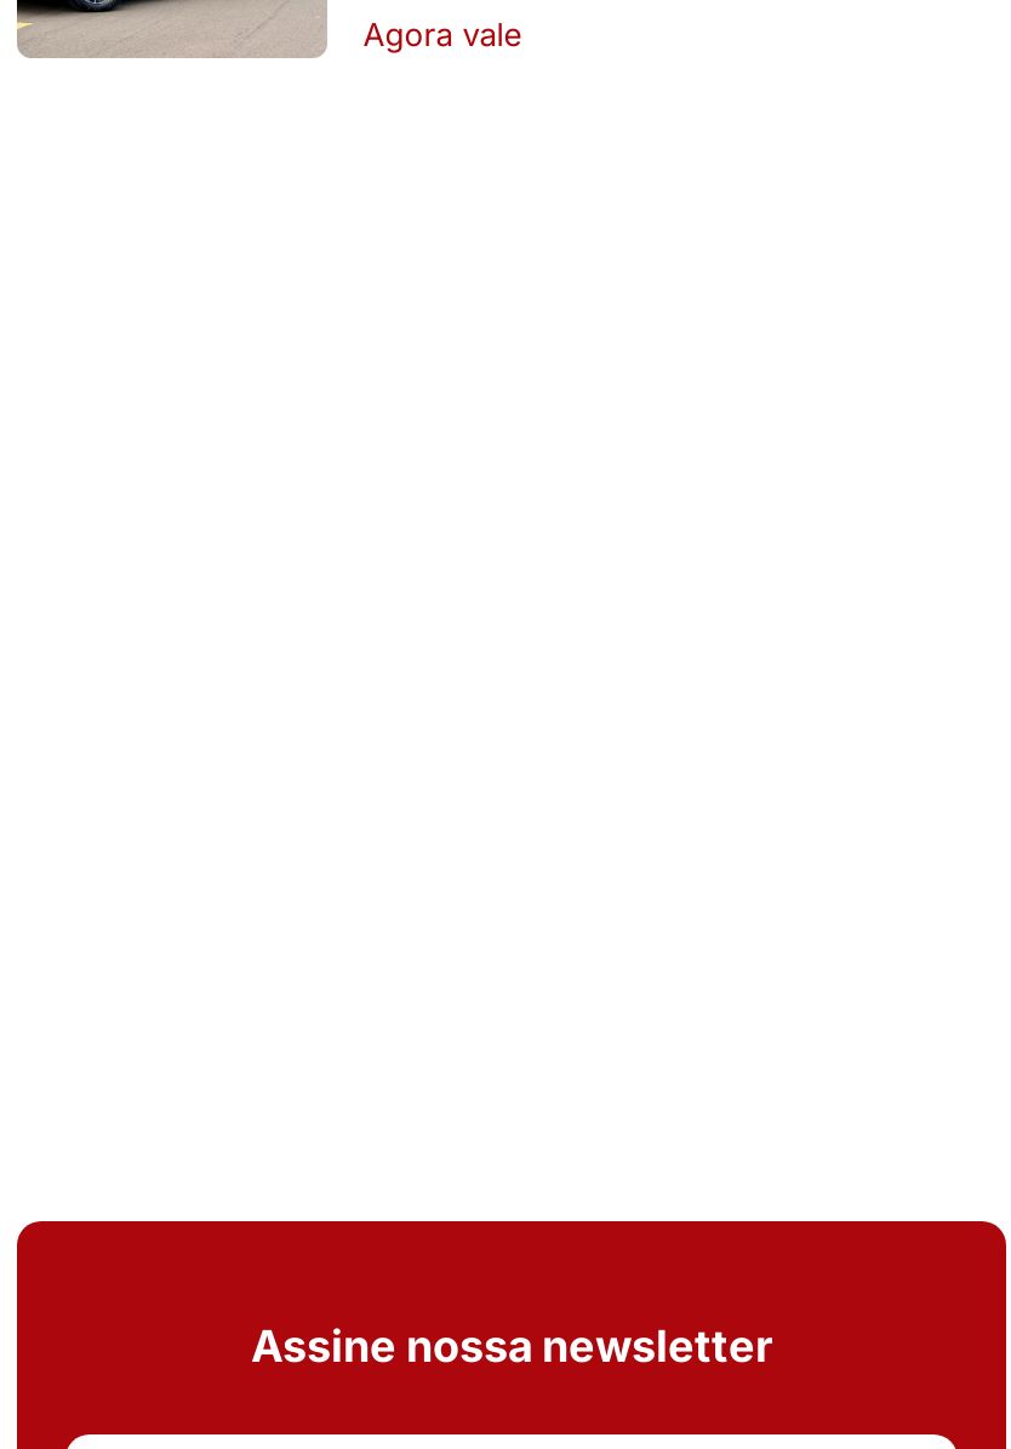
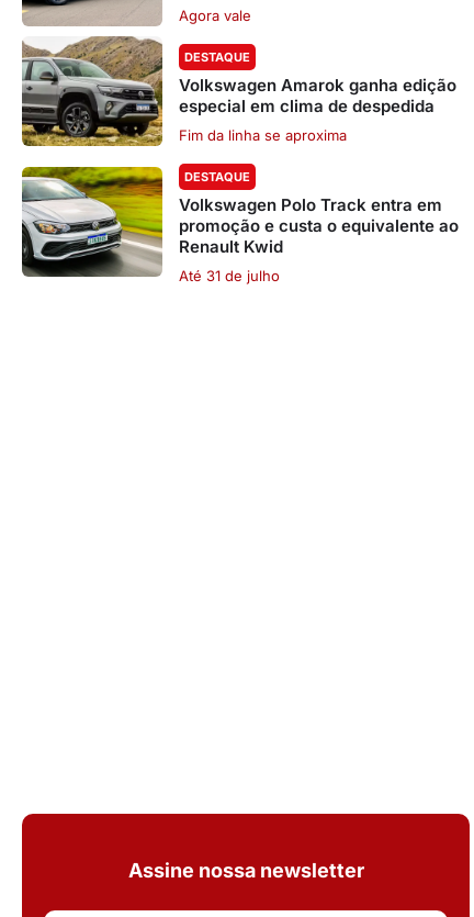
none -> [21,35,458,284] [image] | DESTAQUE | Volkswagen Amarok ganha edição | especial em clima de despedida | Fim da linha se aproxima | DESTAQUE | Volkswagen Polo Track entra em | promoção e custa o equivalente ao | Renault Kwid | Até 31 de julho
none -> [21,166,163,278] [image]

